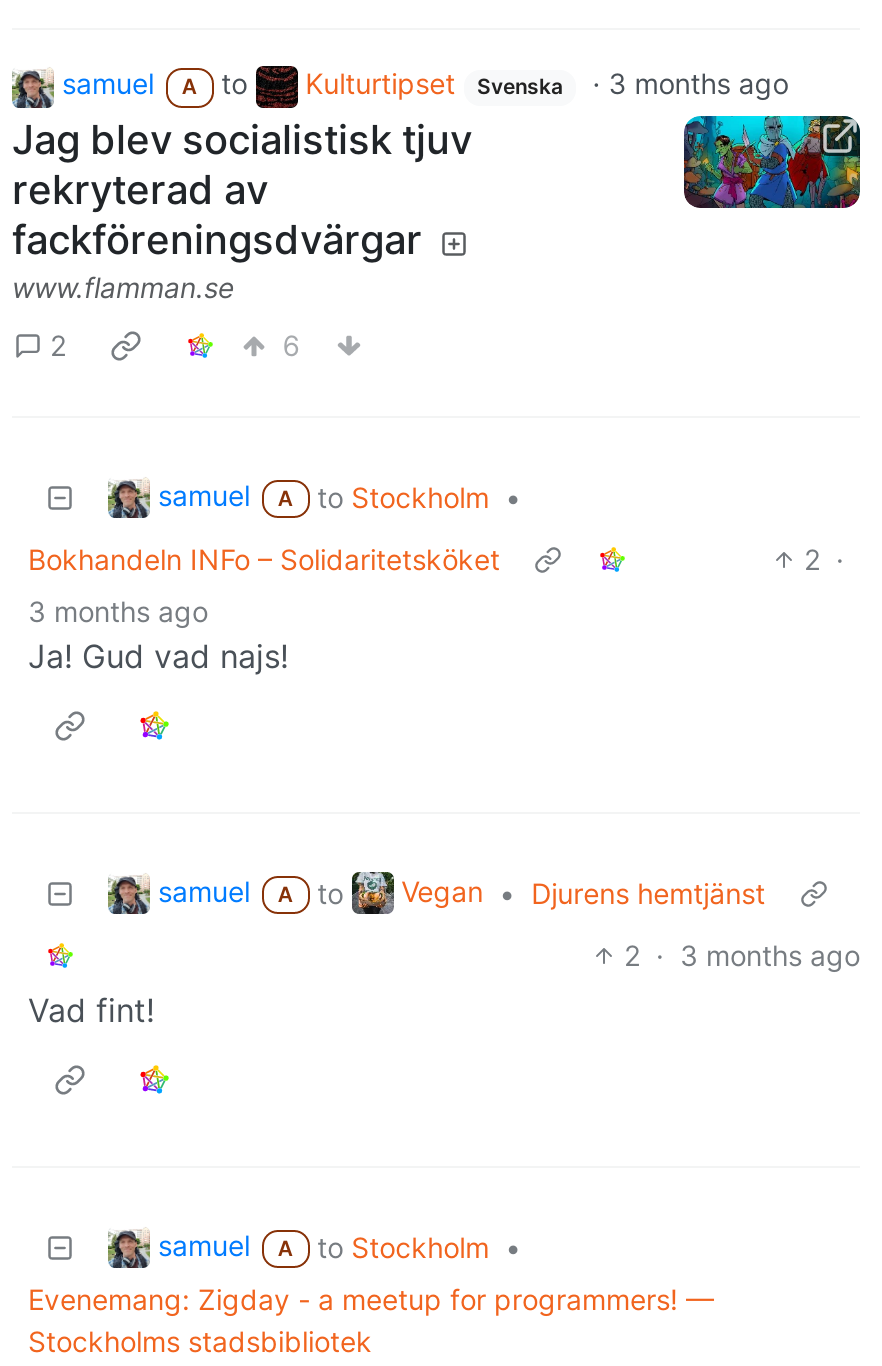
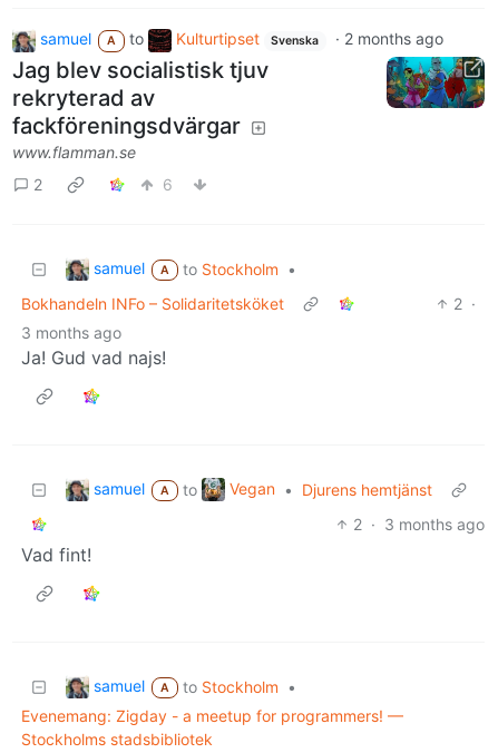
[62,66,788,100] samuel A to Kulturtipset Svenska · 3 months ago -> [40,29,444,48] samuel A to Kulturtipset Svenska · 2 months ago

